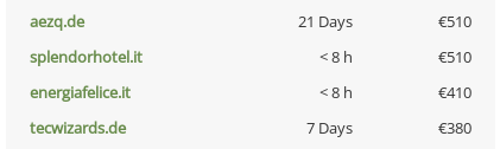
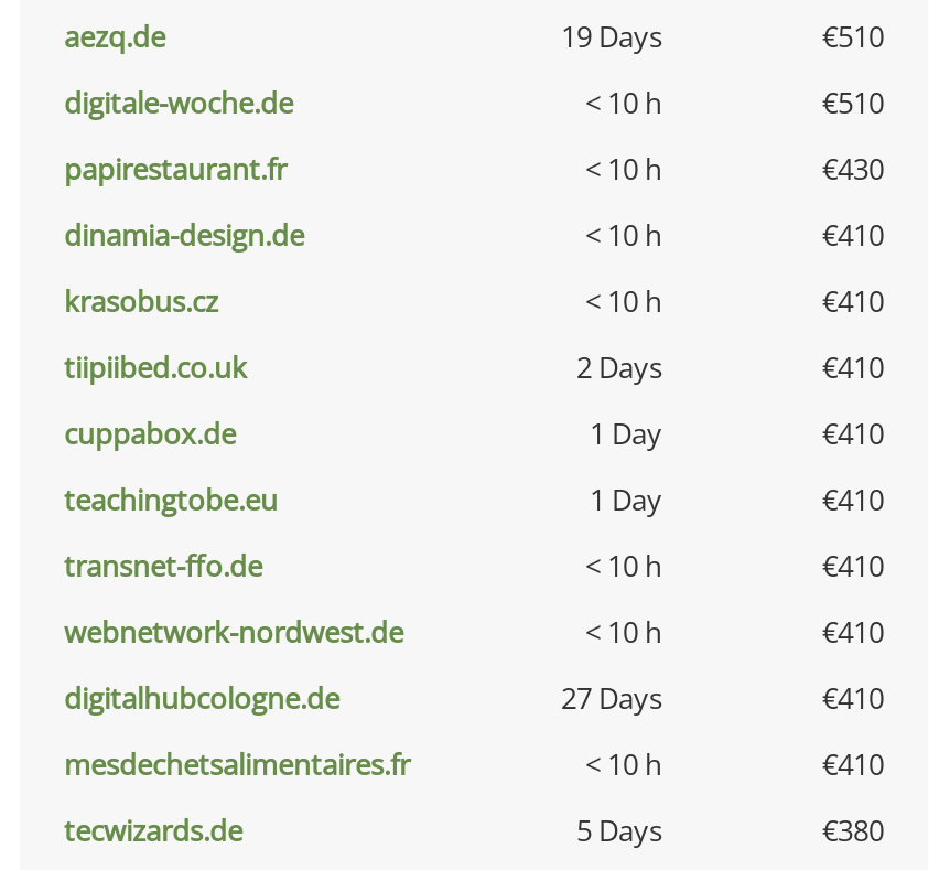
[298,11,352,32] 21 Days -> [561,17,662,56] 19 Days
[30,46,352,67] splendorhotel.it | < 8 h -> [64,83,662,122] digitale-woche.de | < 10 h
[30,82,352,103] energiafelice.it | < 8 h -> [64,149,884,784] papirestaurant.fr | < 10 h | €430 | dinamia-design.de | < 10 h | €410 | krasobus.cz | < 10 h | €410 | tiipiibed.co.uk | 2 Days | €410 | cuppabox.de | 1 Day | €410 | teachingtobe.eu | 1 Day | €410 | transnet-ffo.de | < 10 h | €410 | webnetwork-nordwest.de | < 10 h | €410 | digitalhubcologne.de | 27 Days | €410 | mesdechetsalimentaires.fr | < 10 h
[306,117,352,138] 7 Days -> [576,810,662,850] 5 Days

